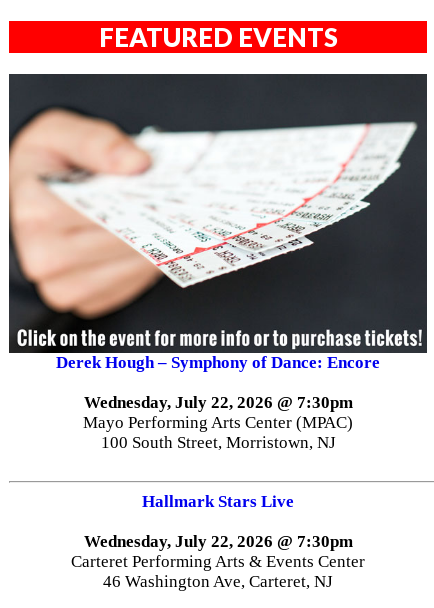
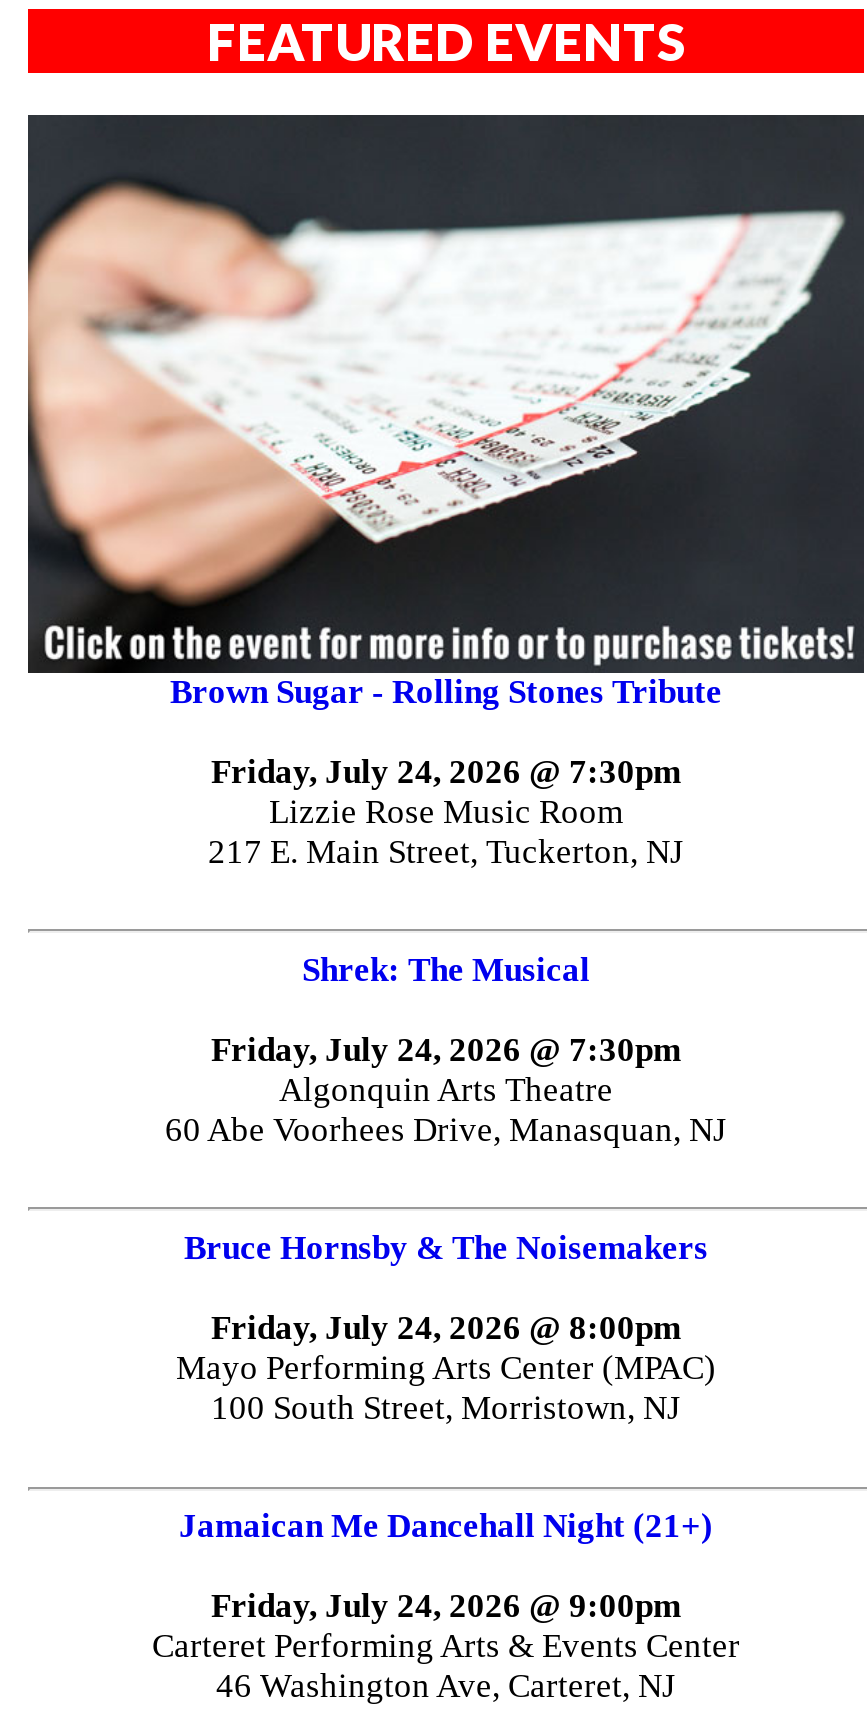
[56,353,380,412] Derek Hough – Symphony of Dance: Encore | Wednesday, July 22, 2026 @ 7:30pm -> [165,673,727,1347] Brown Sugar - Rolling Stones Tribute | Friday, July 24, 2026 @ 7:30pm | Lizzie Rose Music Room | 217 E. Main Street, Tuckerton, NJ | Shrek: The Musical | Friday, July 24, 2026 @ 7:30pm | Algonquin Arts Theatre | 60 Abe Voorhees Drive, Manasquan, NJ | Bruce Hornsby & The Noisemakers | Friday, July 24, 2026 @ 8:00pm
[142,492,294,511] Hallmark Stars Live -> [179,1507,713,1545] Jamaican Me Dancehall Night (21+)
[83,532,352,551] Wednesday, July 22, 2026 @ 7:30pm -> [211,1587,681,1625] Friday, July 24, 2026 @ 9:00pm

